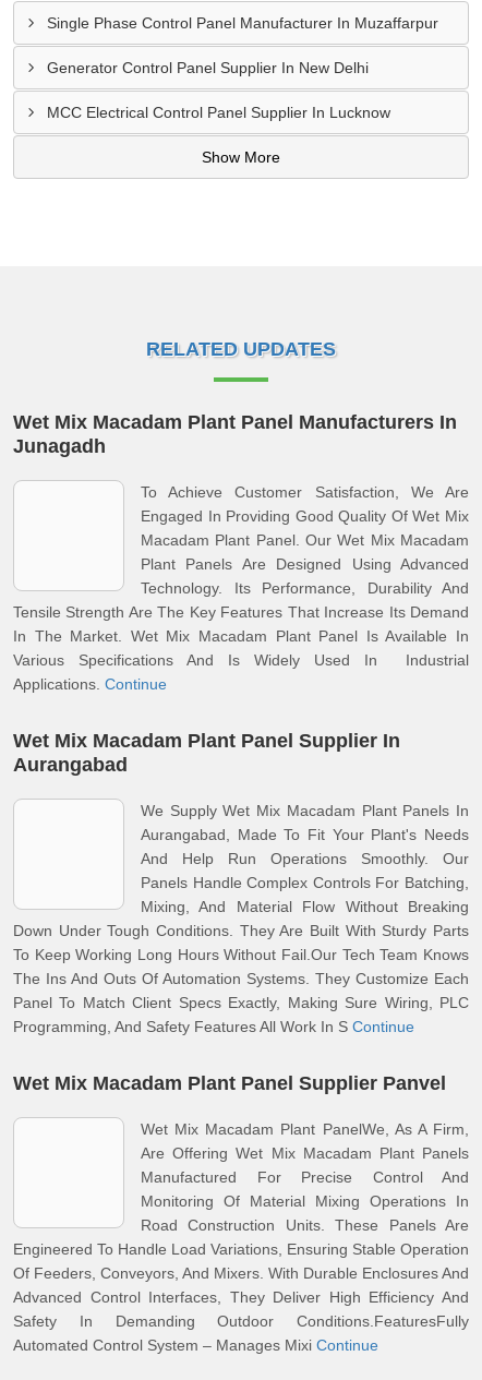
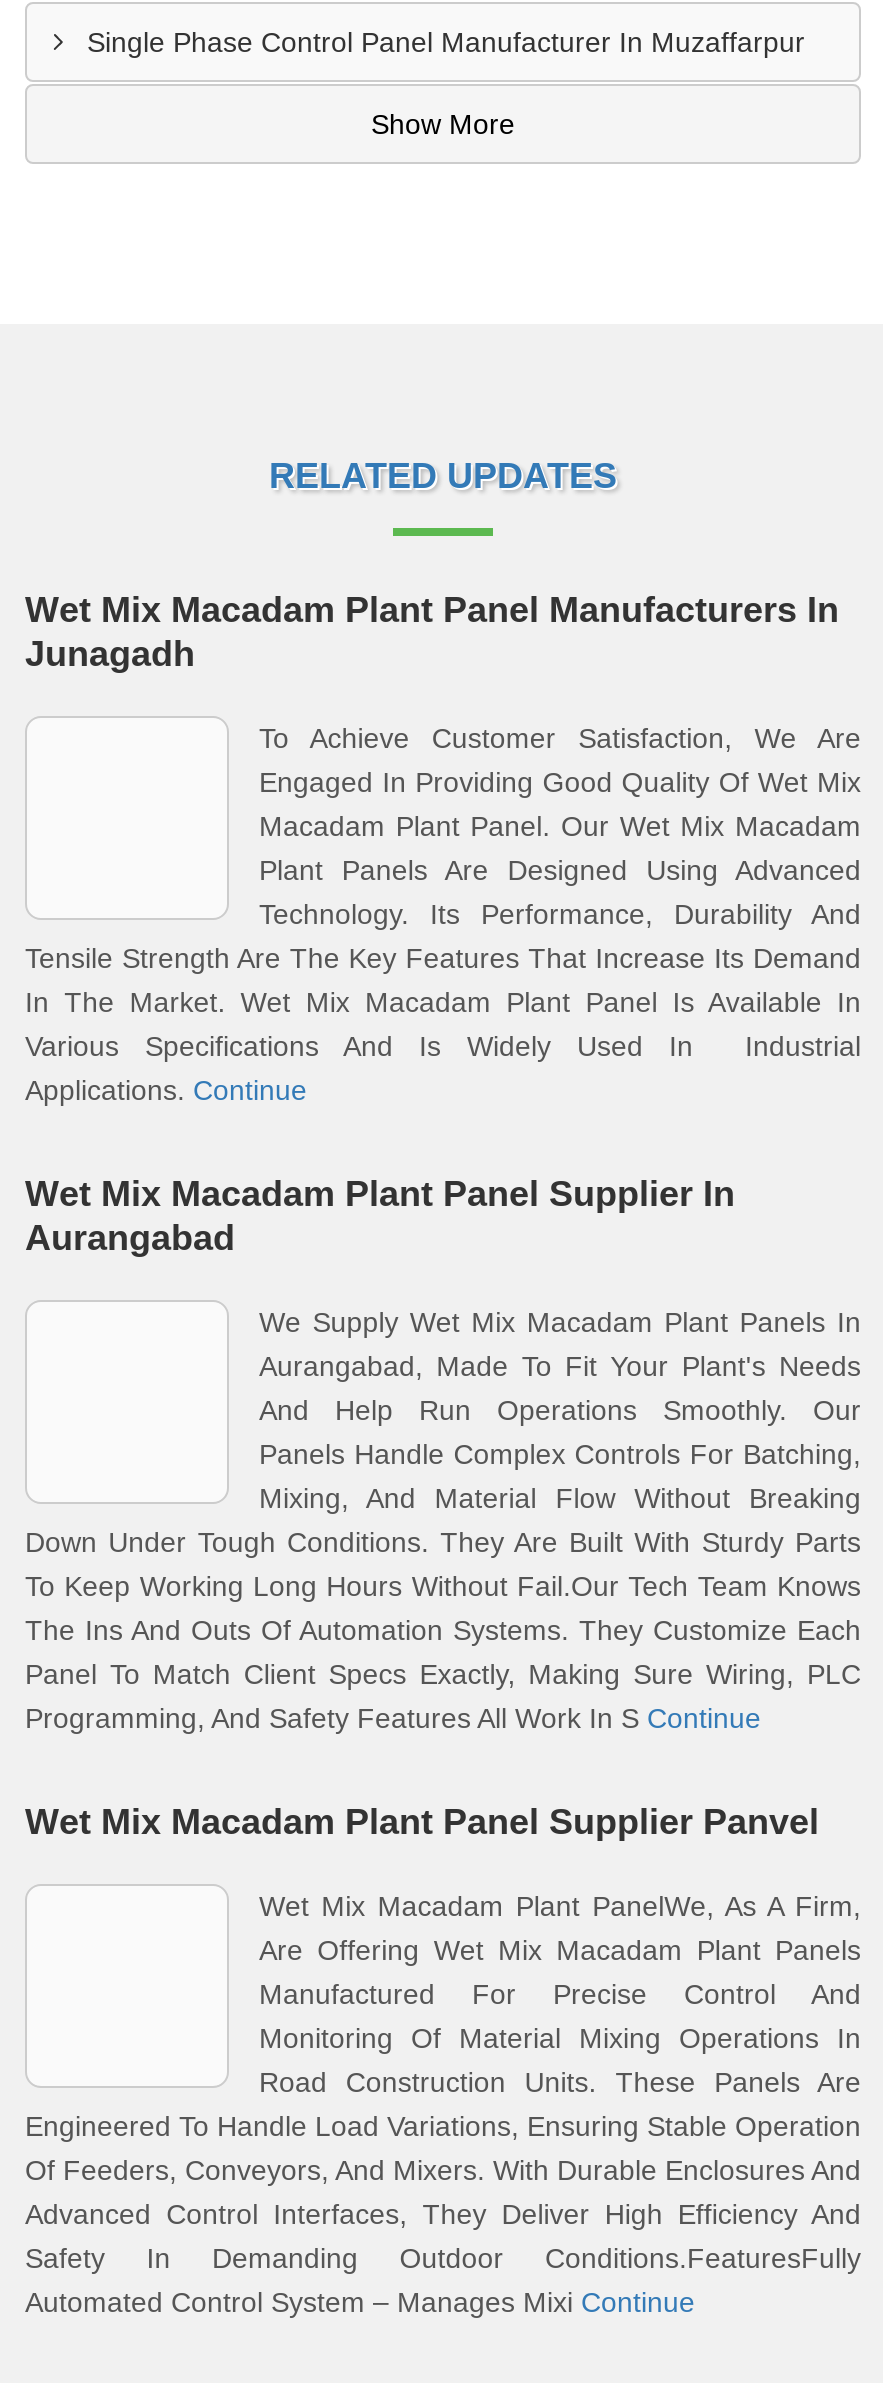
[47,59,390,121] Generator Control Panel Supplier In New Delhi | MCC Electrical Control Panel Supplier In Lucknow -> none

